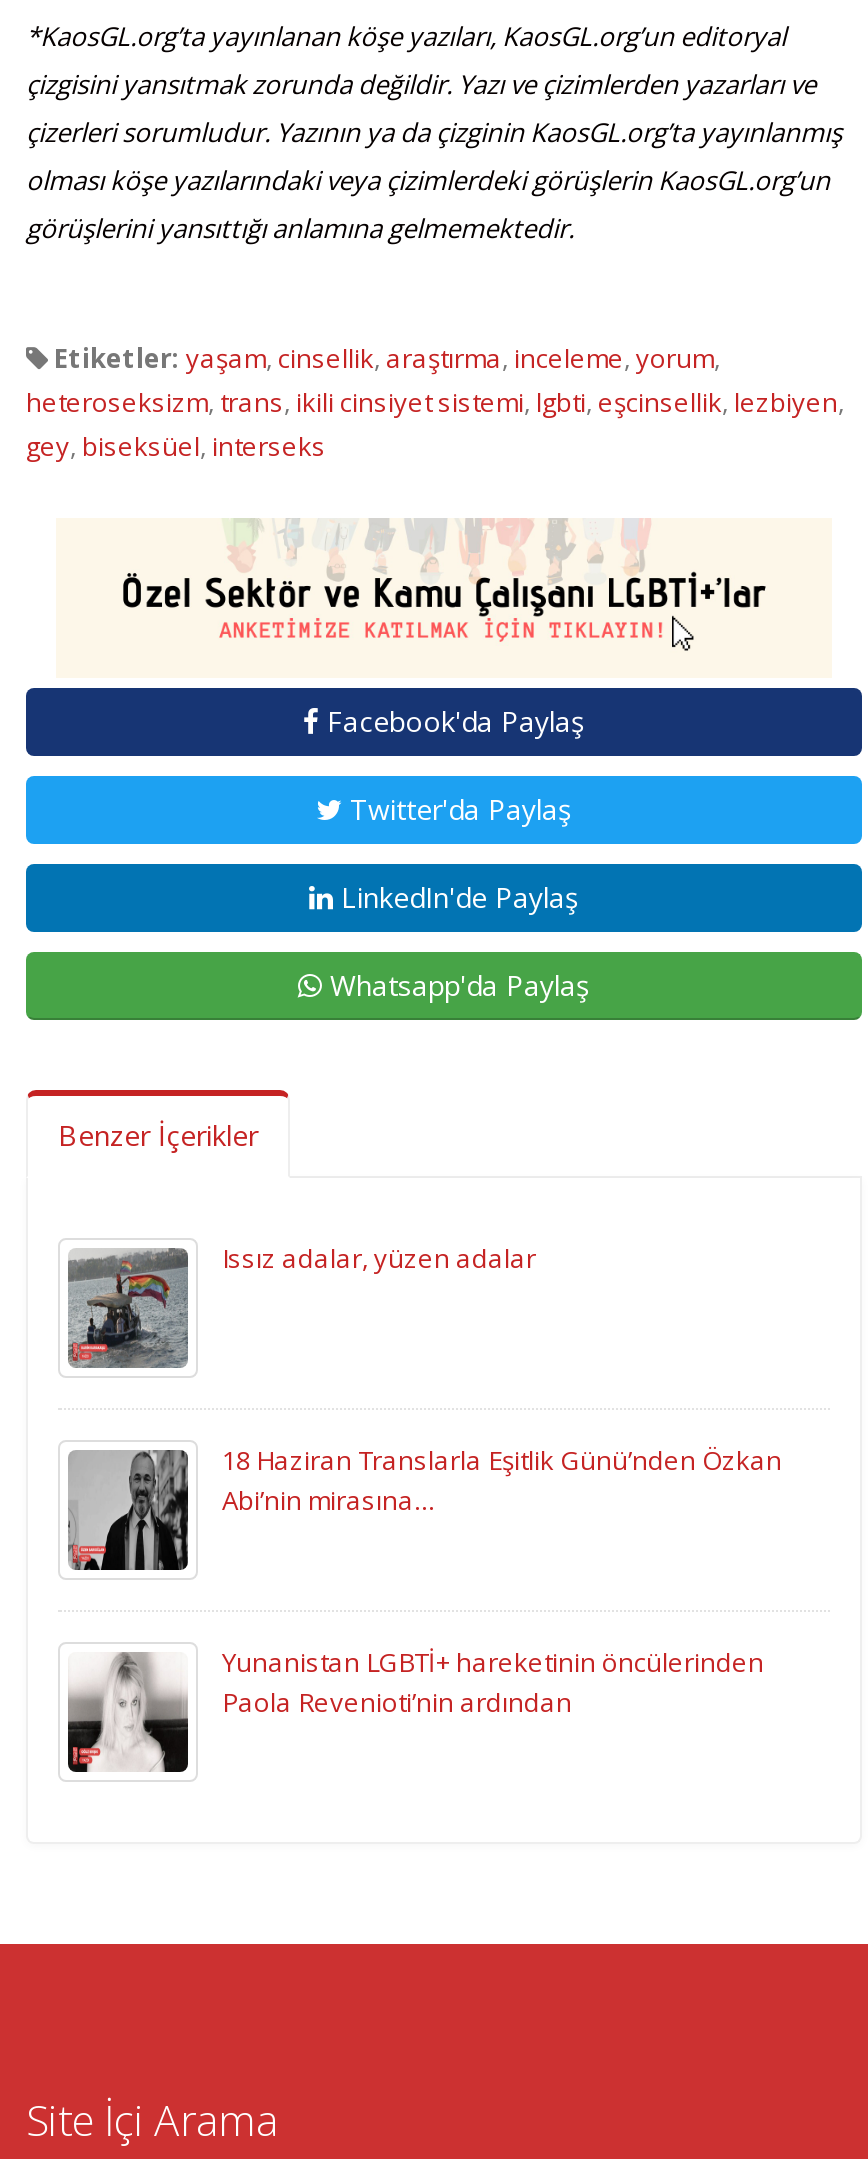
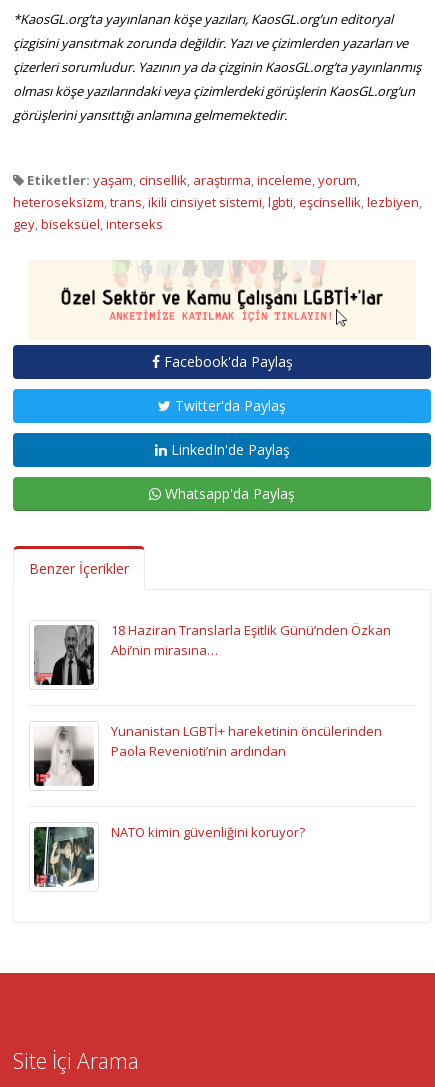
[70,1241,536,1368] [image] | Issız adalar, yüzen adalar -> none
moved [70,1443,782,1721] -> [35,621,391,760]: [image] | 18 Haziran Translarla Eşitlik Günü’nden Özkan | Abi’nin mirasına… | Yunanistan LGBTİ+ hareketinin öncülerinden | Paola Revenioti’nin ardından
none -> [33,823,305,888] [image] | NATO kimin güvenliğini koruyor?

